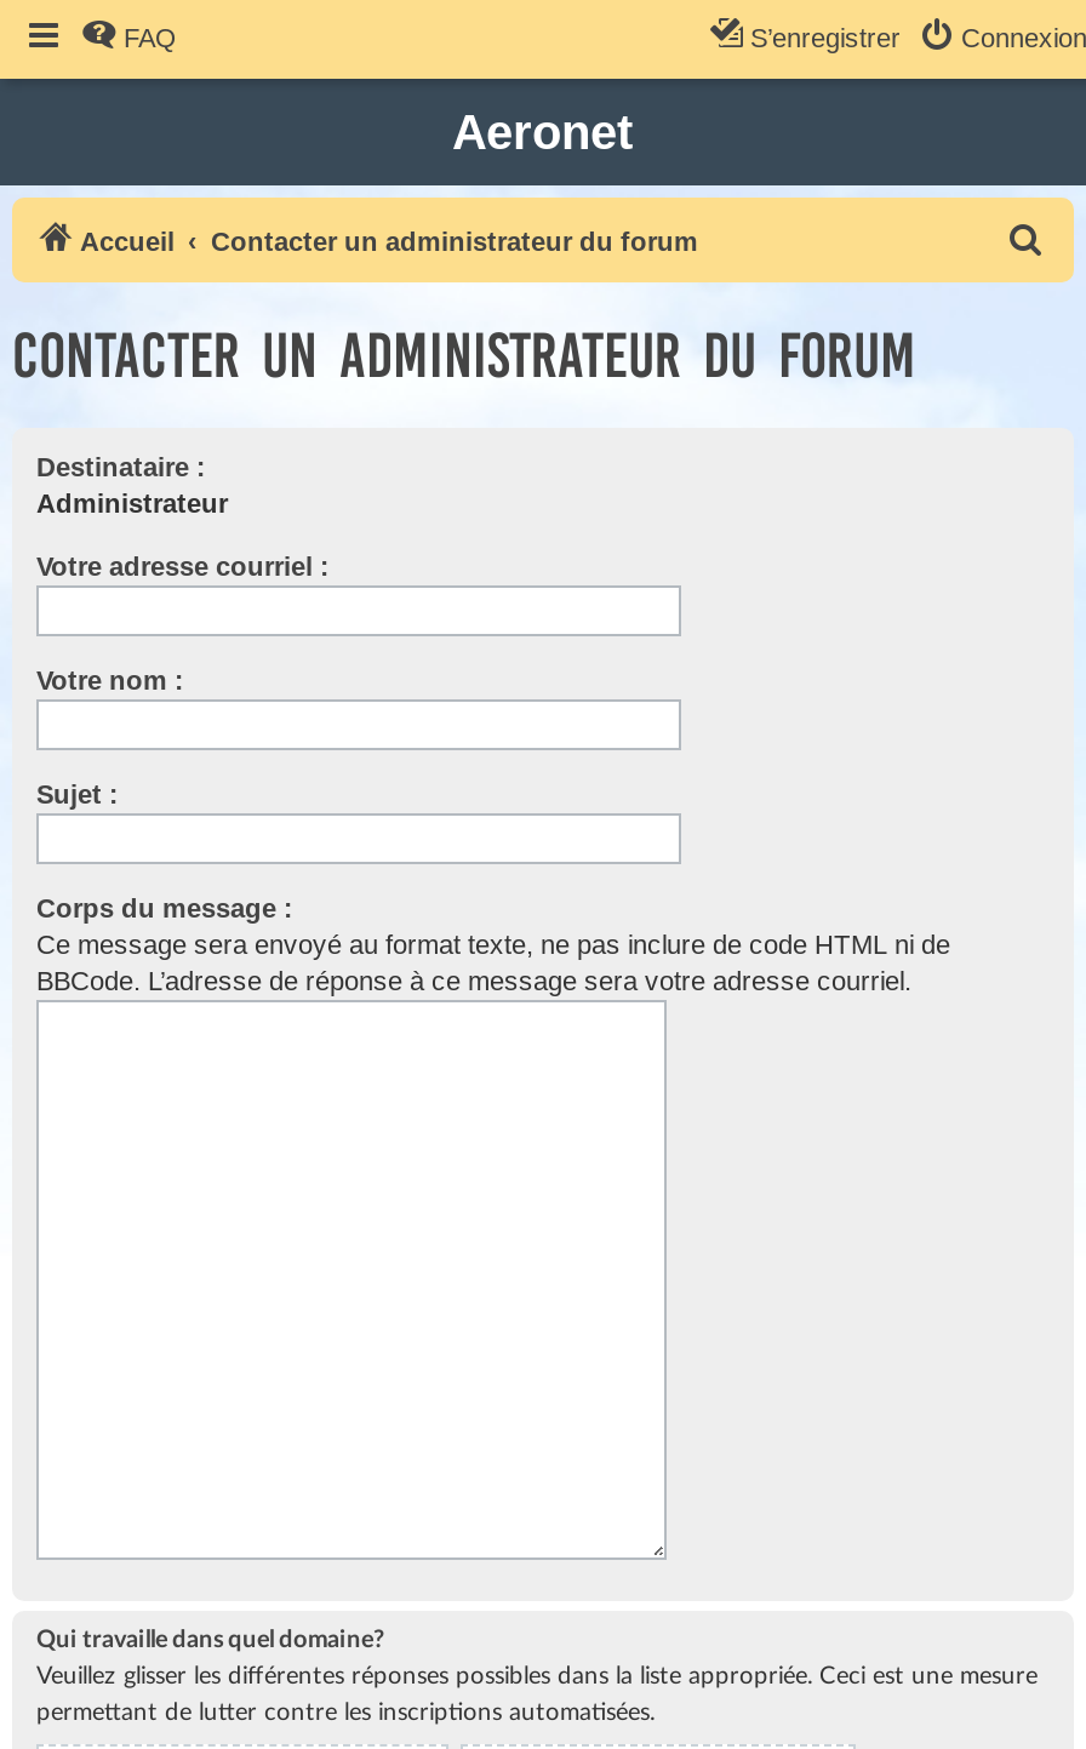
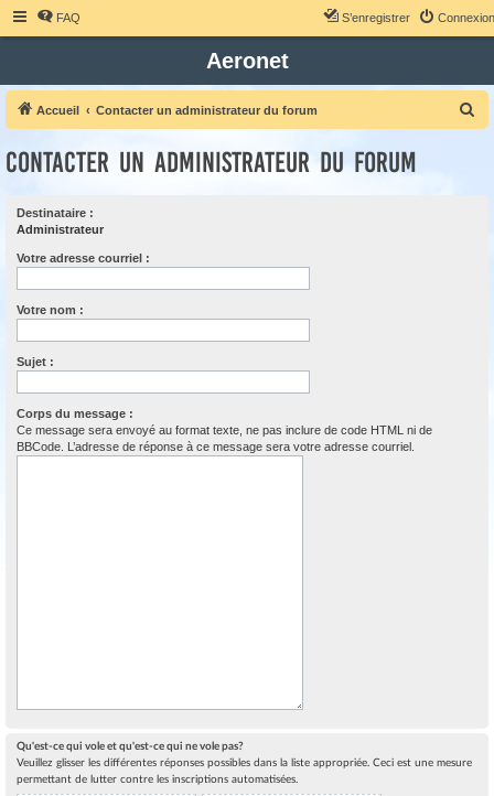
[36,1628,385,1652] Qui travaille dans quel domaine? -> [17,741,244,752] Qu'est-ce qui vole et qu'est-ce qui ne vole pas?

